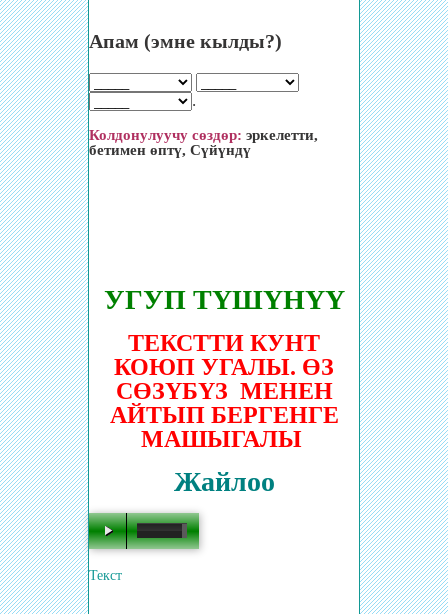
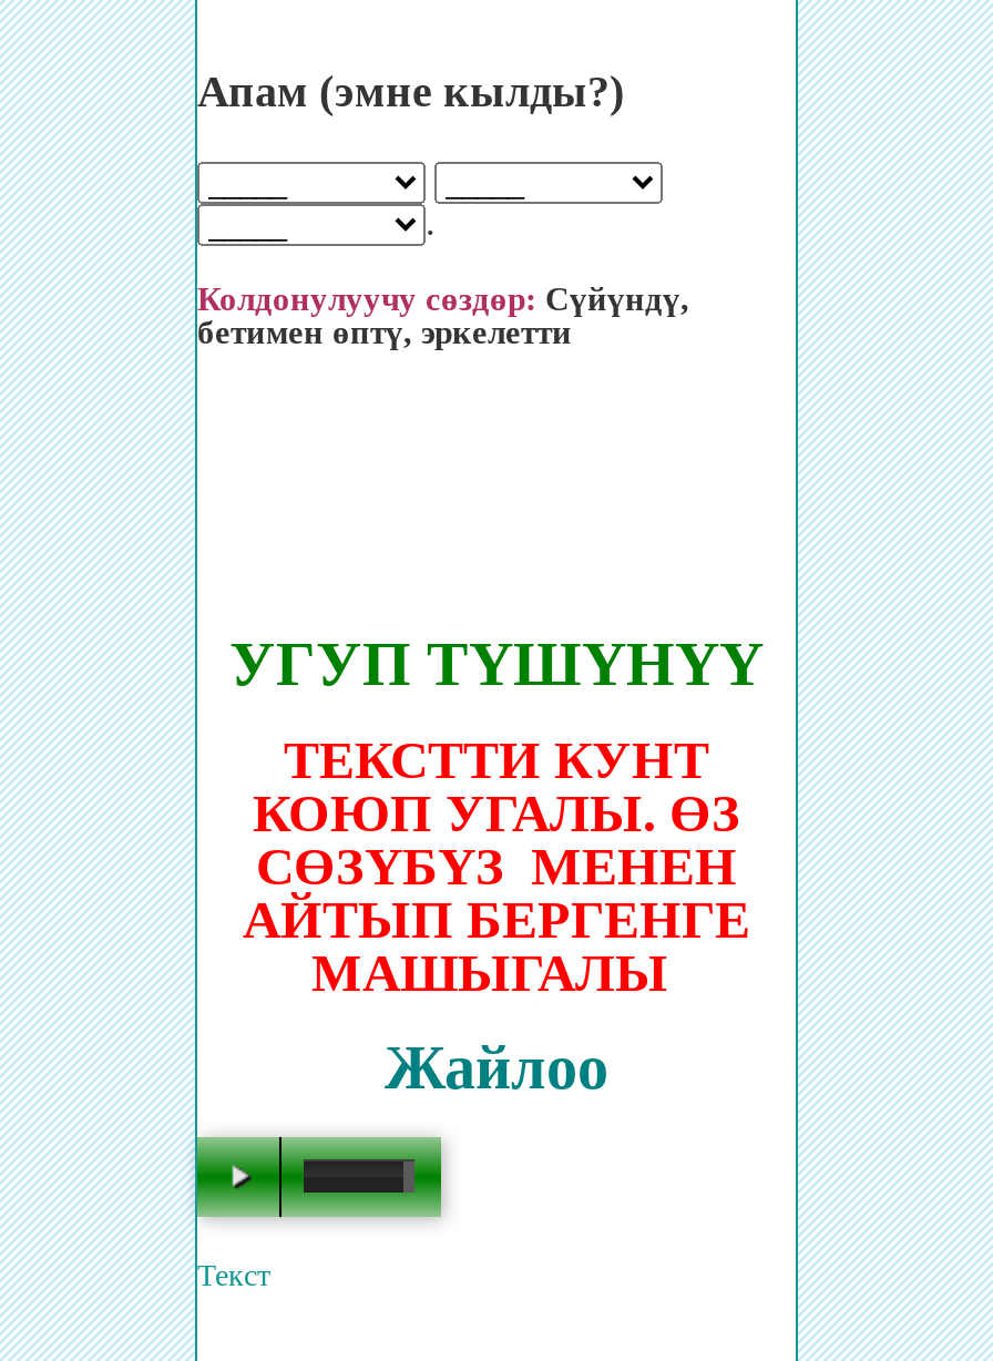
[89,127,318,143] Колдонулуучу сөздөр: эркелетти, -> [197,282,689,317] Колдонулуучу сөздөр: Сүйүндү,
[89,142,251,158] бетимен өптү, Сүйүндү -> [197,315,572,350] бетимен өптү, эркелетти

